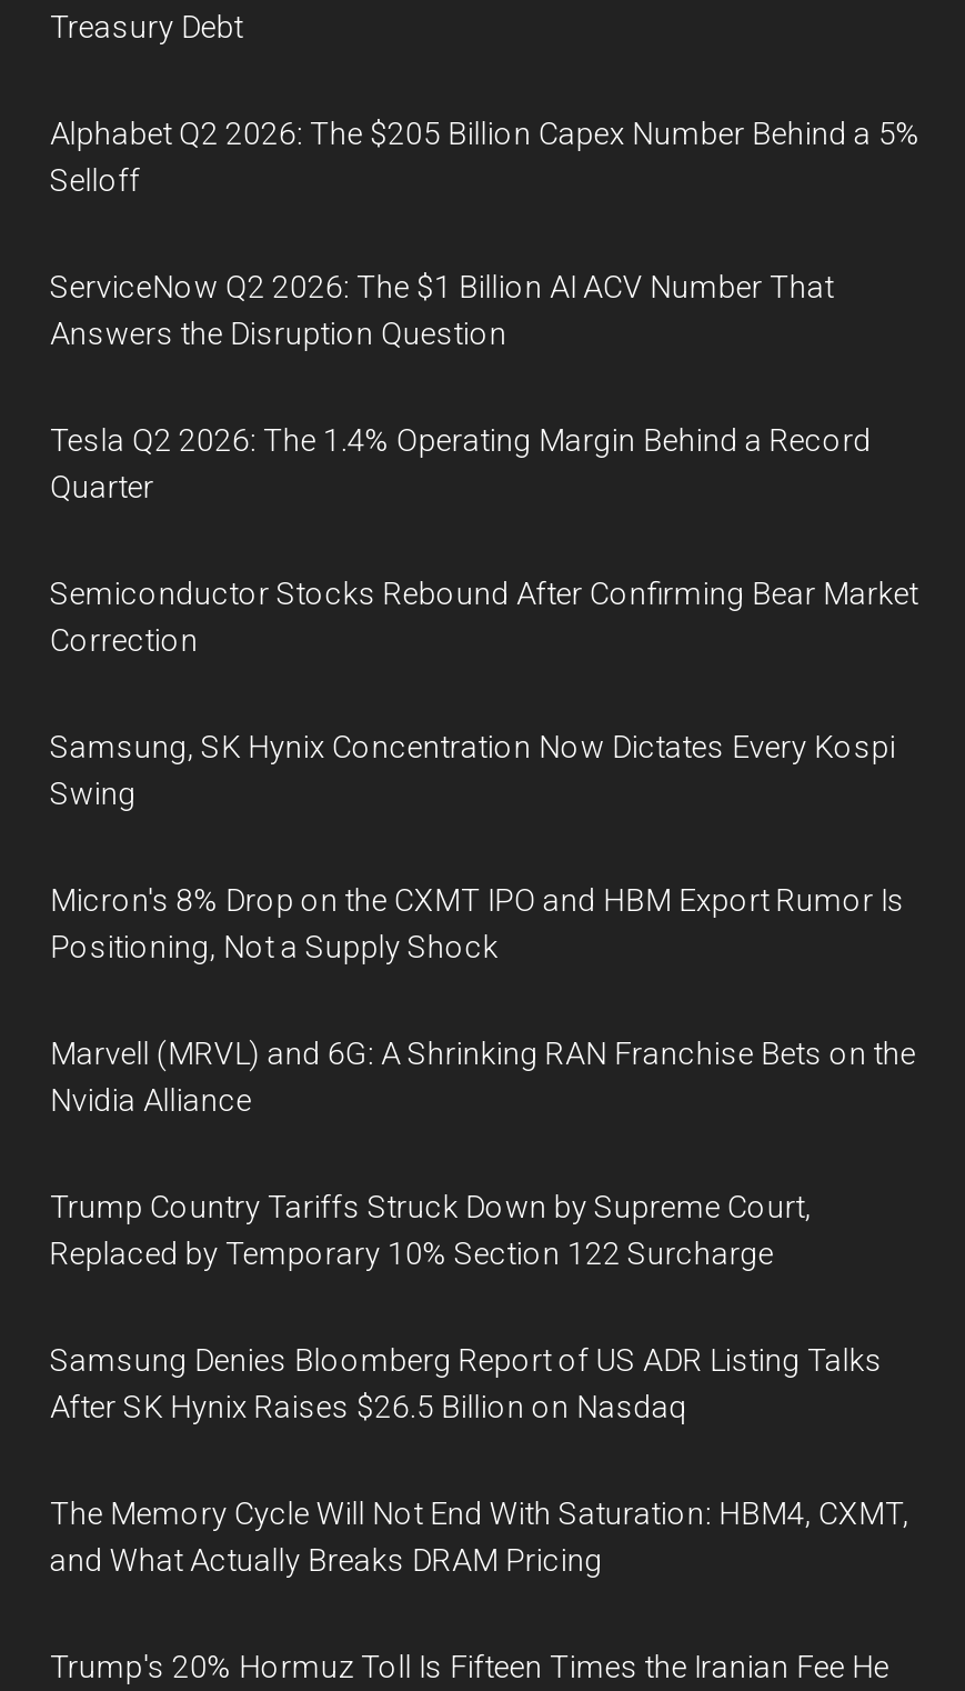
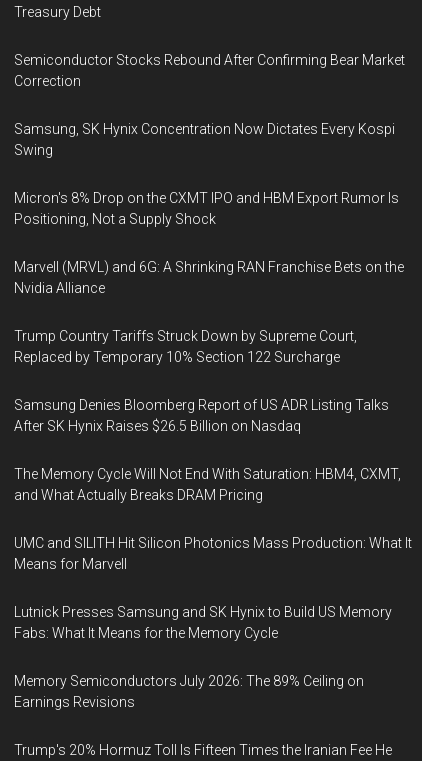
[50,116,920,504] Alphabet Q2 2026: The $205 Billion Capex Number Behind a 5% | Selloff | ServiceNow Q2 2026: The $1 Billion AI ACV Number That | Answers the Disruption Question | Tesla Q2 2026: The 1.4% Operating Margin Behind a Record | Quarter -> none
moved [50,576,918,1578] -> [14,52,405,503]: Semiconductor Stocks Rebound After Confirming Bear Market | Correction | Samsung, SK Hynix Concentration Now Dictates Every Kospi | ... | The Memory Cycle Will Not End With Saturation: HBM4, CXMT, | and What Actually Breaks DRAM Pricing
none -> [14,535,412,710] UMC and SILITH Hit Silicon Photonics Mass Production: What It | Means for Marvell | Lutnick Presses Samsung and SK Hynix to Build US Memory | Fabs: What It Means for the Memory Cycle | Memory Semiconductors July 2026: The 89% Ceiling on | Earnings Revisions

